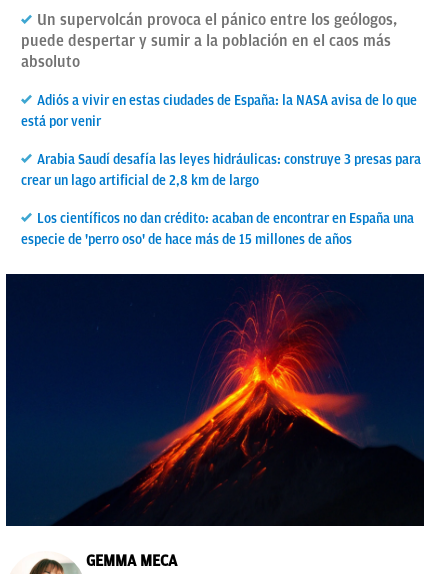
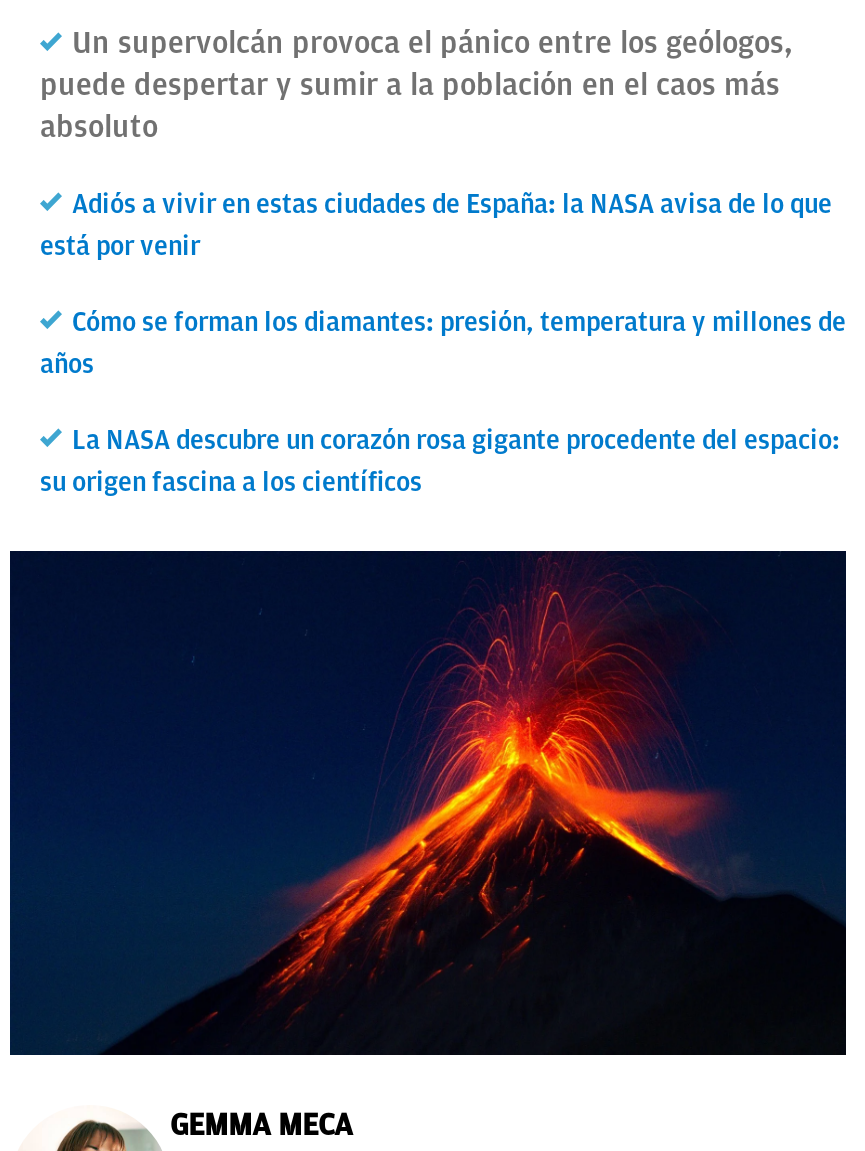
[21,152,421,188] Arabia Saudí desafía las leyes hidráulicas: construye 3 presas para | crear un lago artificial de 2,8 km de largo -> [40,307,846,379] Cómo se forman los diamantes: presión, temperatura y millones de | años
[21,211,414,247] Los científicos no dan crédito: acaban de encontrar en España una | especie de 'perro oso' de hace más de 15 millones de años -> [40,425,840,497] La NASA descubre un corazón rosa gigante procedente del espacio: | su origen fascina a los científicos

